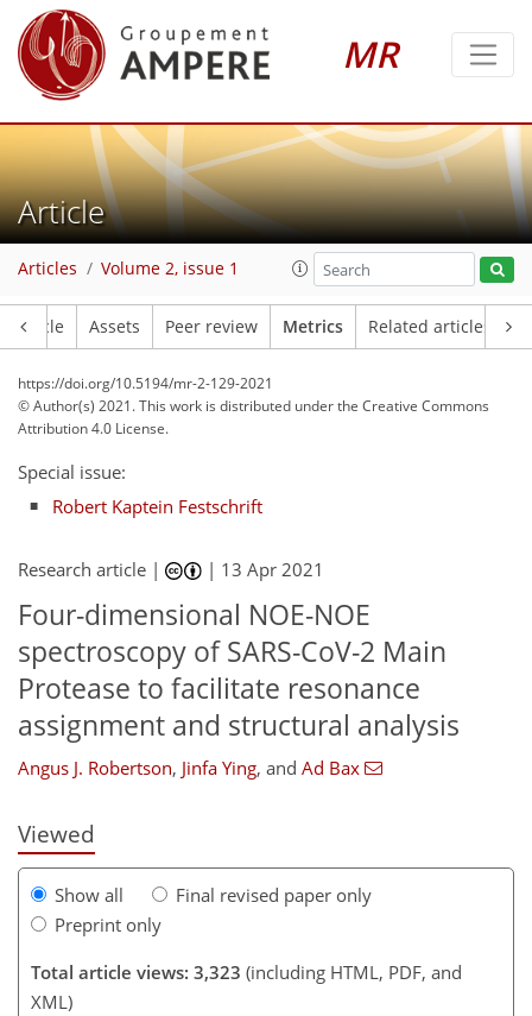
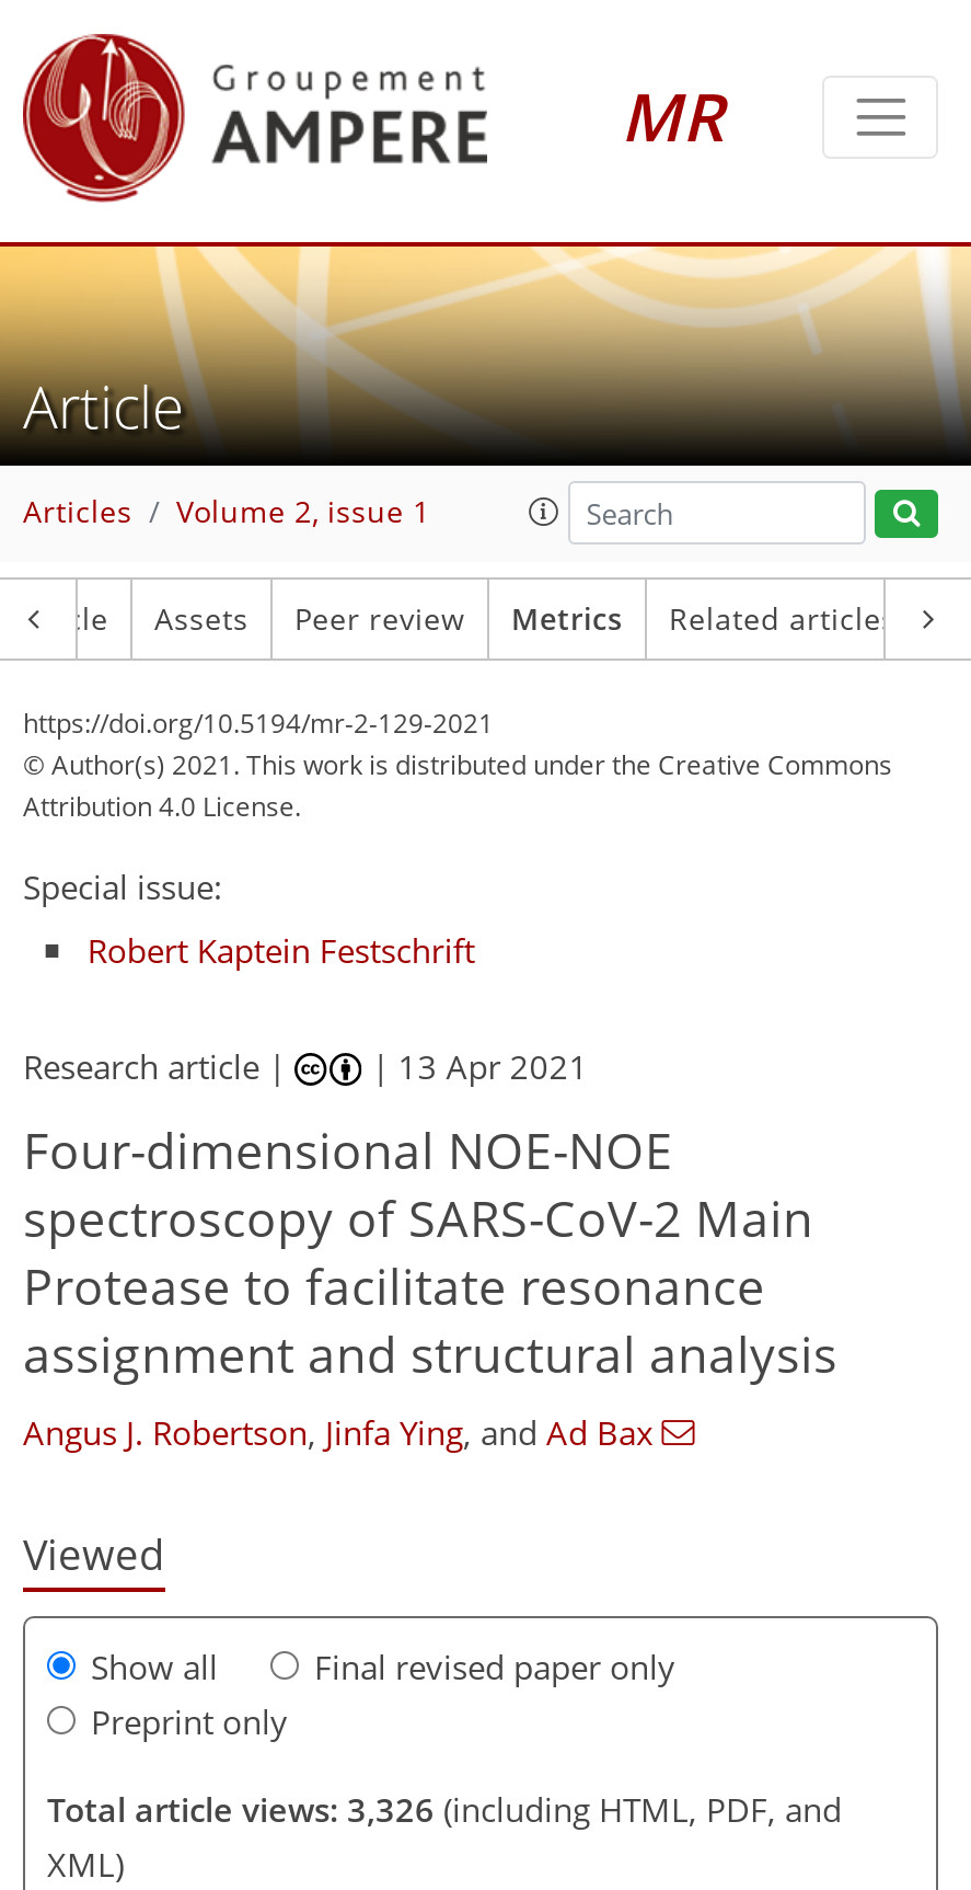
[31,960,462,984] Total article views: 3,323 (including HTML, PDF, and -> [47,1787,842,1830] Total article views: 3,326 (including HTML, PDF, and

